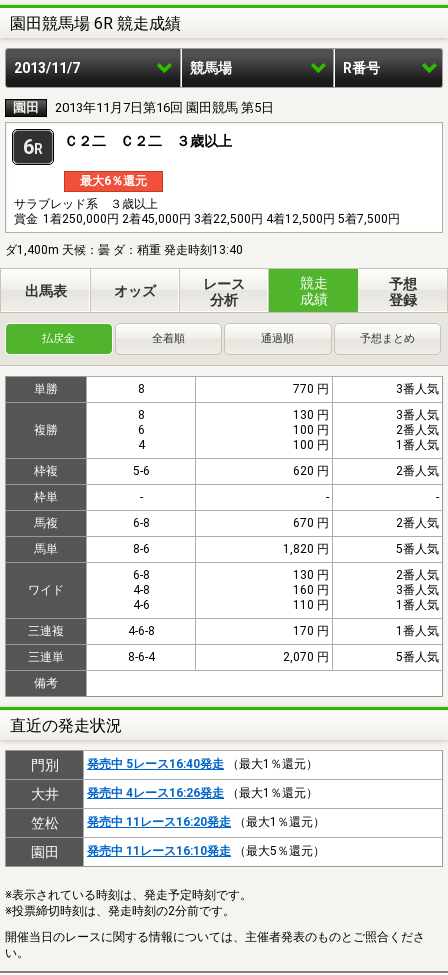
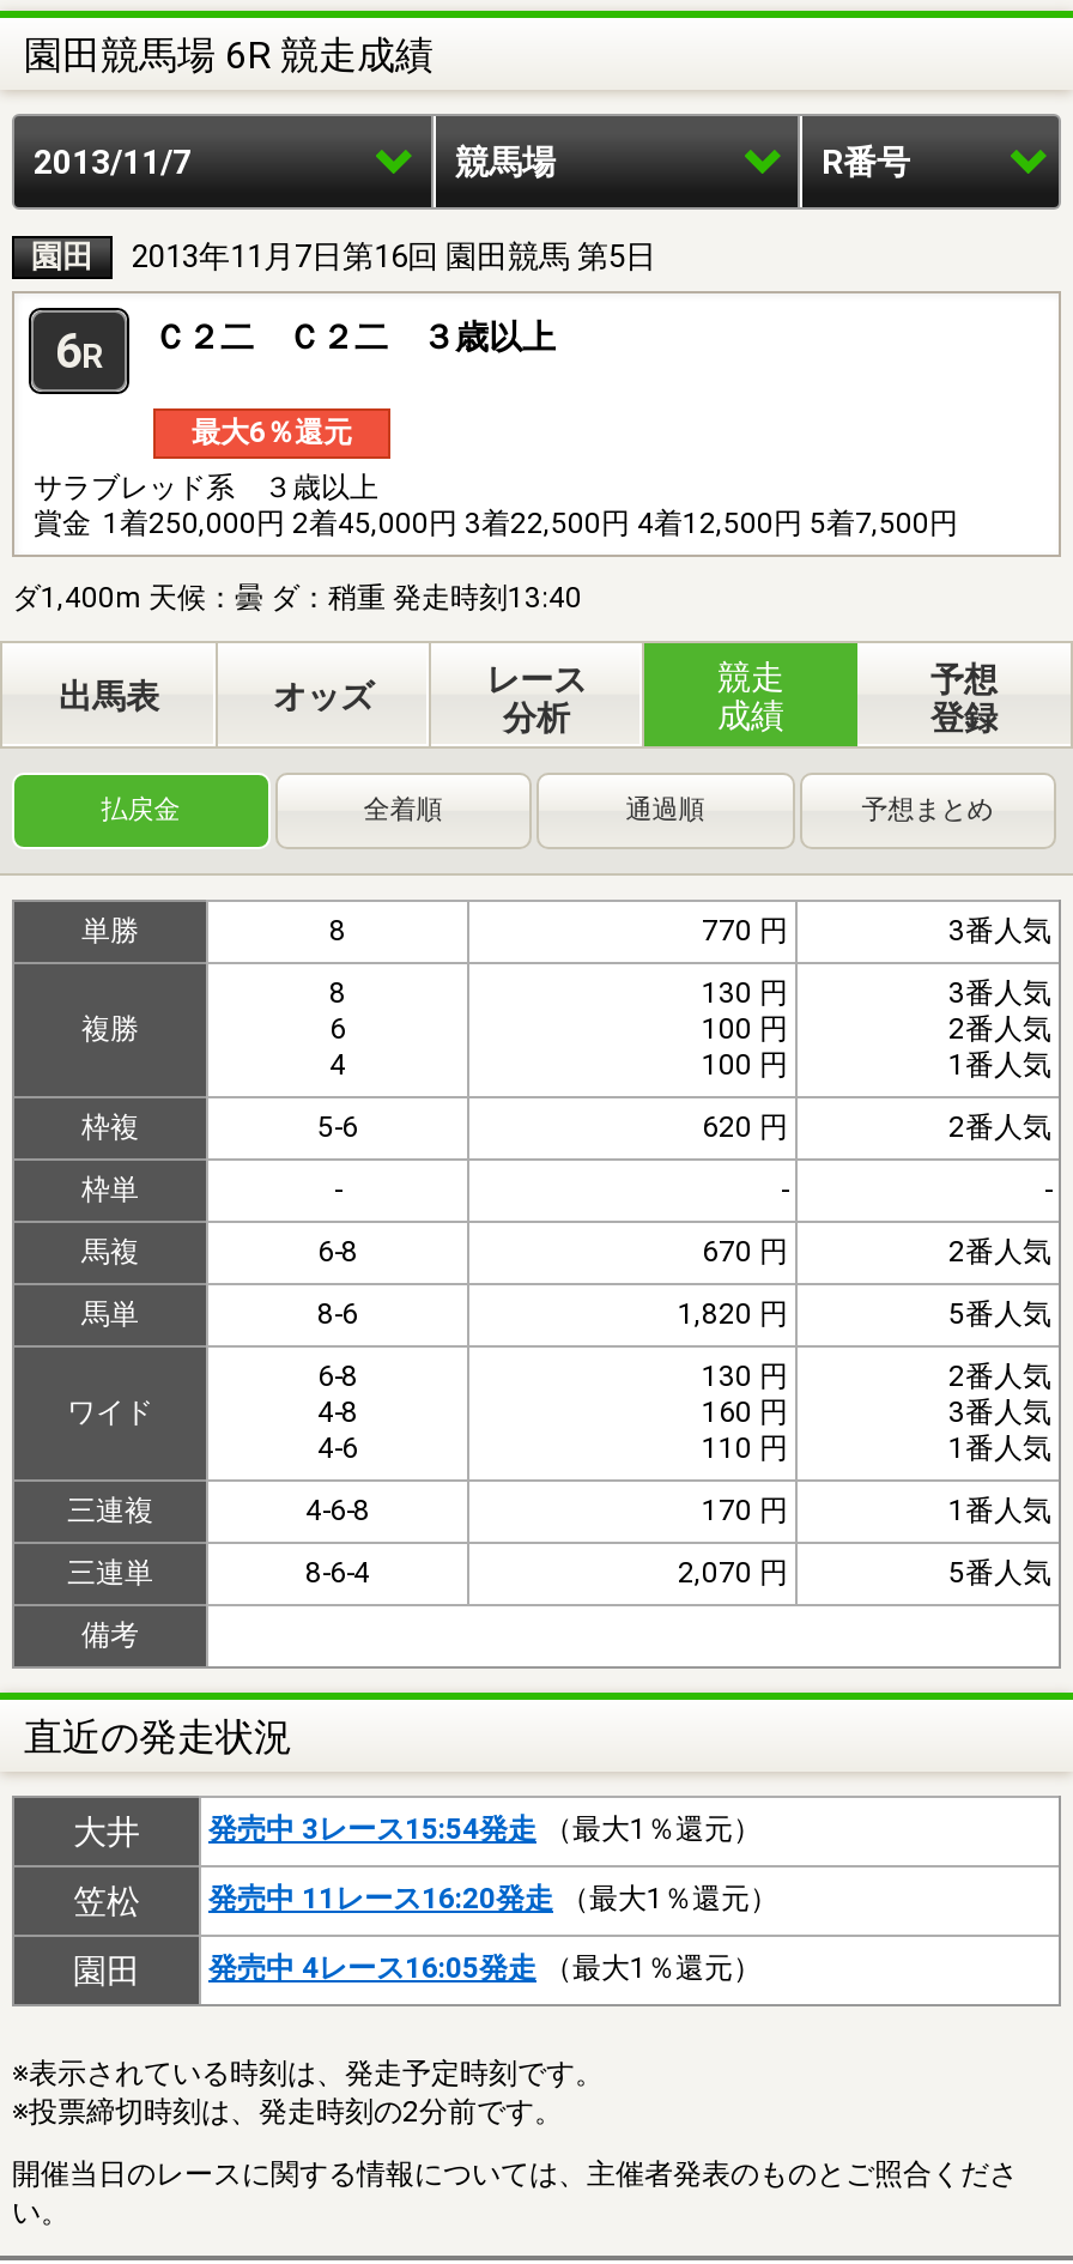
[30,757,318,773] 門別 | 発売中 5レース16:40発走（最大1％還元） -> none
[87,786,318,800] 発売中 4レース16:26発走（最大1％還元） -> [208,1812,762,1845] 発売中 3レース15:54発走（最大1％還元）
[87,844,325,858] 発売中 11レース16:10発走（最大5％還元） -> [208,1951,762,1984] 発売中 4レース16:05発走（最大1％還元）

